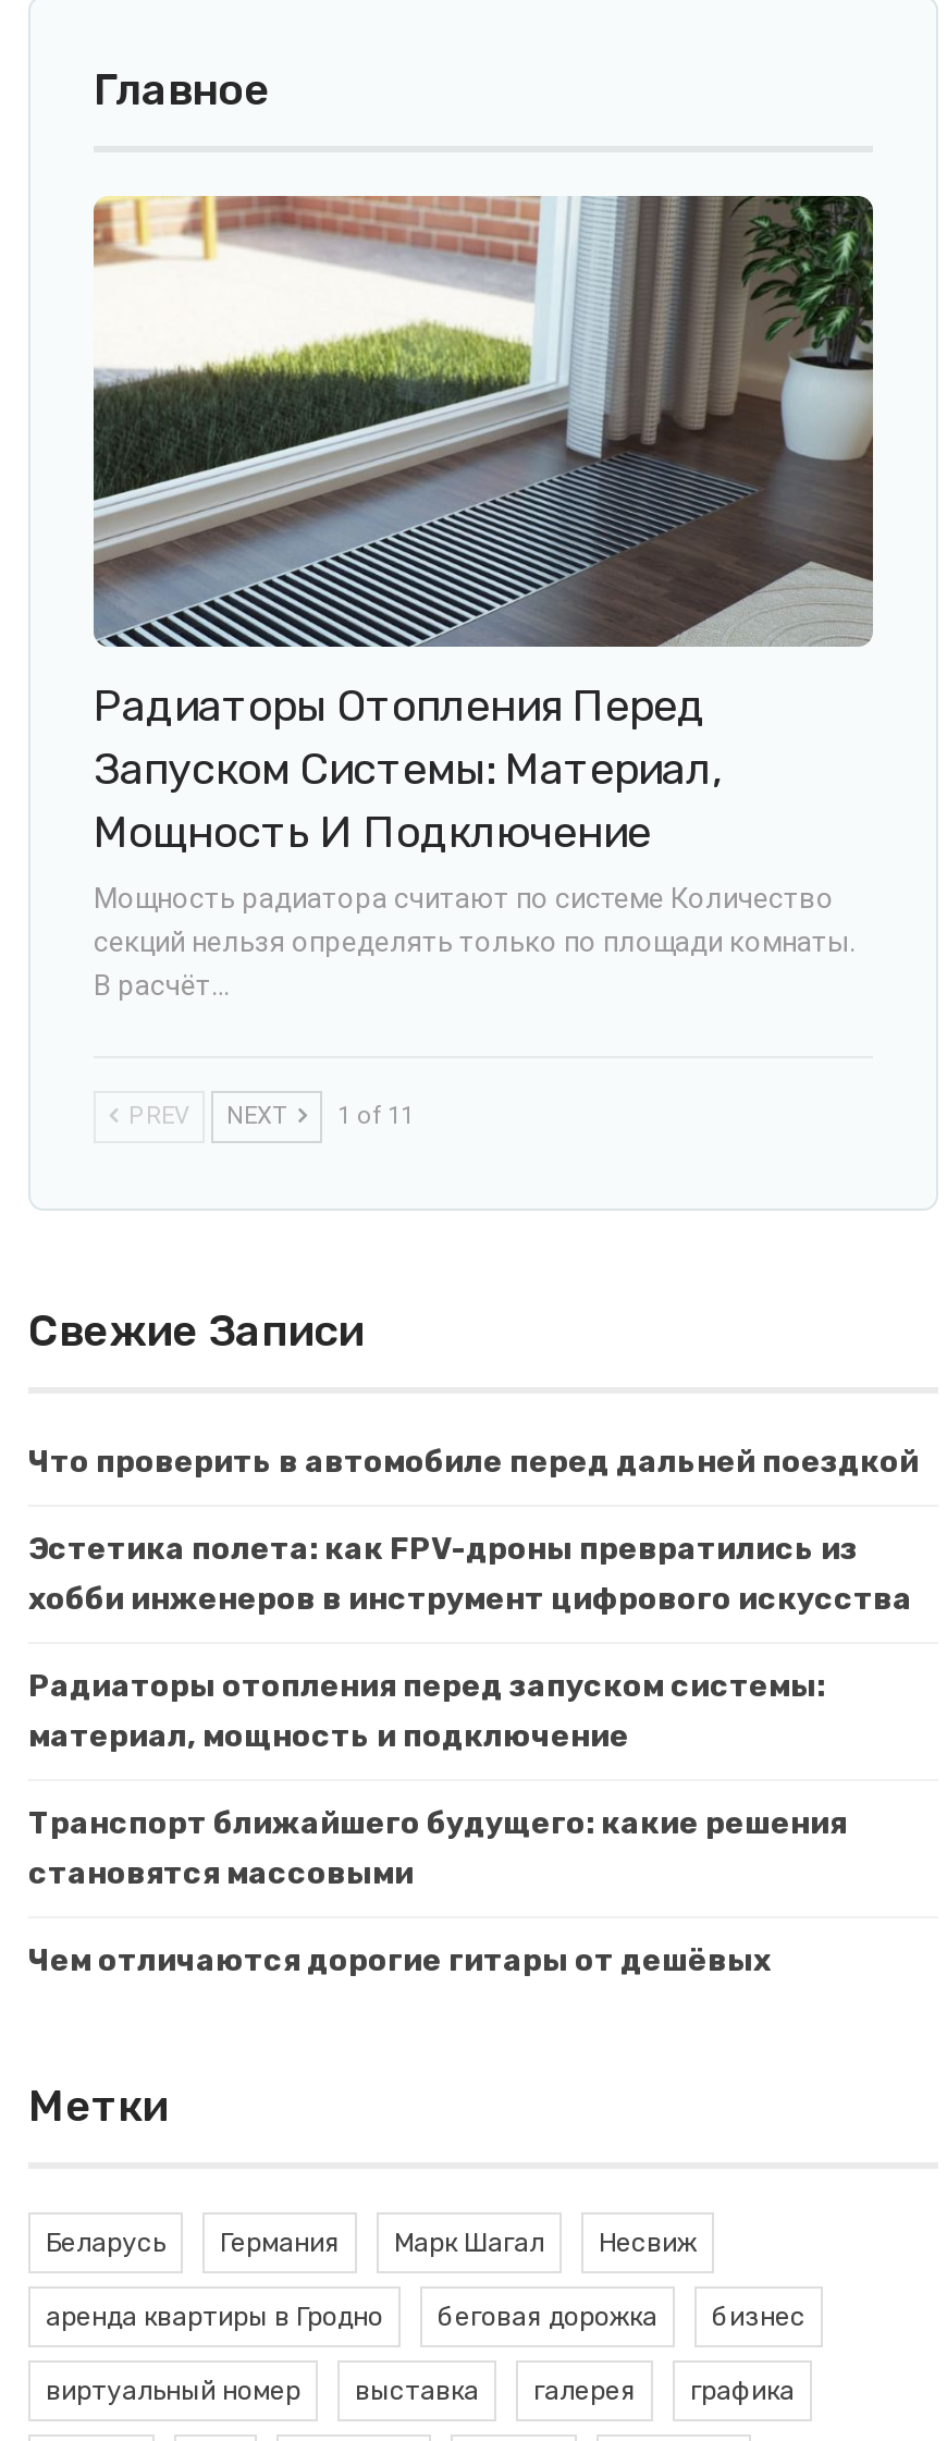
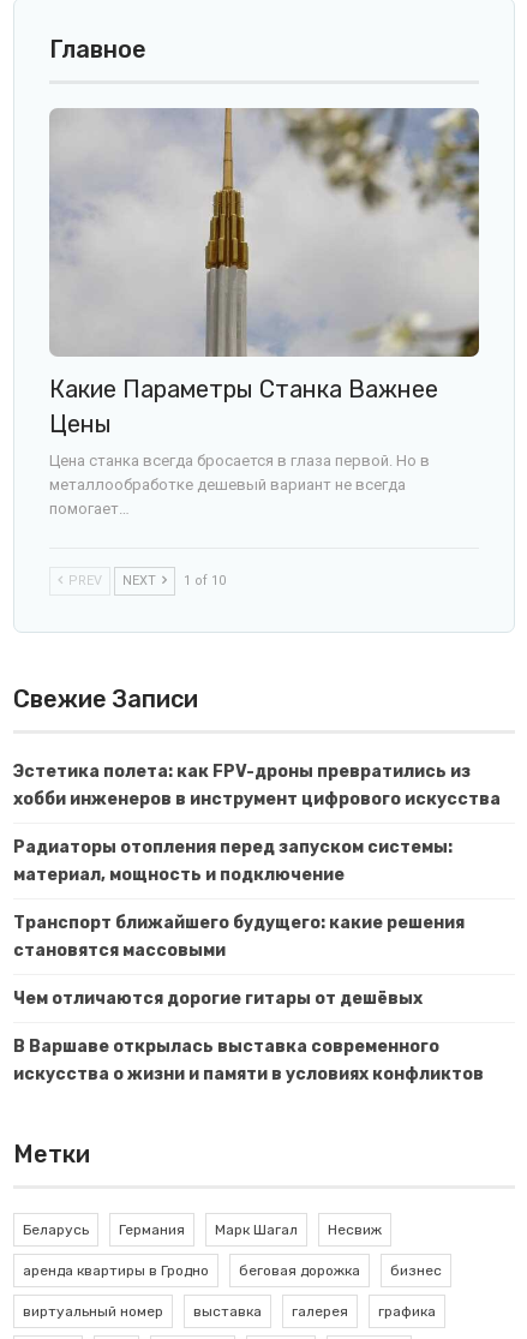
[94,194,873,858] [image] | Радиаторы Отопления Перед | Запуском Системы: Материал, | Мощность И Подключение -> [49,107,480,439] [image] | Какие Параметры Станка Важнее | Цены
[94,882,856,1002] Мощность радиатора считают по системе Количество | секций нельзя определять только по площади комнаты. | В расчёт… -> [49,452,430,518] Цена станка всегда бросается в глаза первой. Но в | металлообработке дешевый вариант не всегда | помогает…
moved [28,1102,364,1357] -> [13,573,198,714]: PREV | NEXT | Свежие Записи
[122,1102,414,1131] PREV NEXT 1 of 11 -> [65,573,226,589] PREV NEXT 1 of 10
[28,1444,919,1481] Что проверить в автомобиле перед дальней поездкой -> none
moved [28,1531,912,1980] -> [13,762,501,1009]: Эстетика полета: как FPV-дроны превратились из | хобби инженеров в инструмент цифрового искусства | Радиаторы отопления перед запуском системы: | материал, мощность и подключение | Транспорт ближайшего будущего: какие решения | становятся массовыми | Чем отличаются дорогие гитары от дешёвых
none -> [13,1037,484,1085] В Варшаве открылась выставка современного | искусства о жизни и памяти в условиях конфликтов

